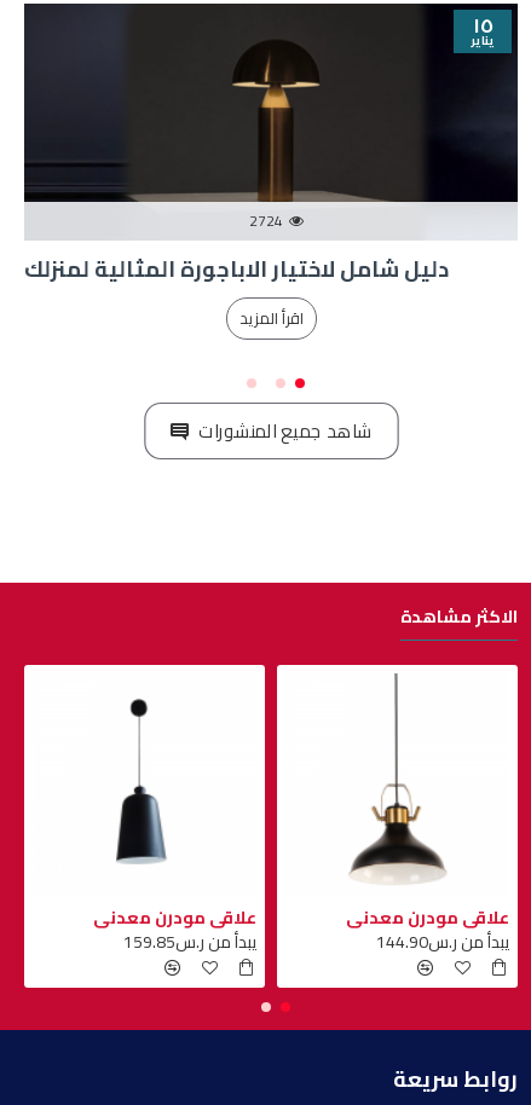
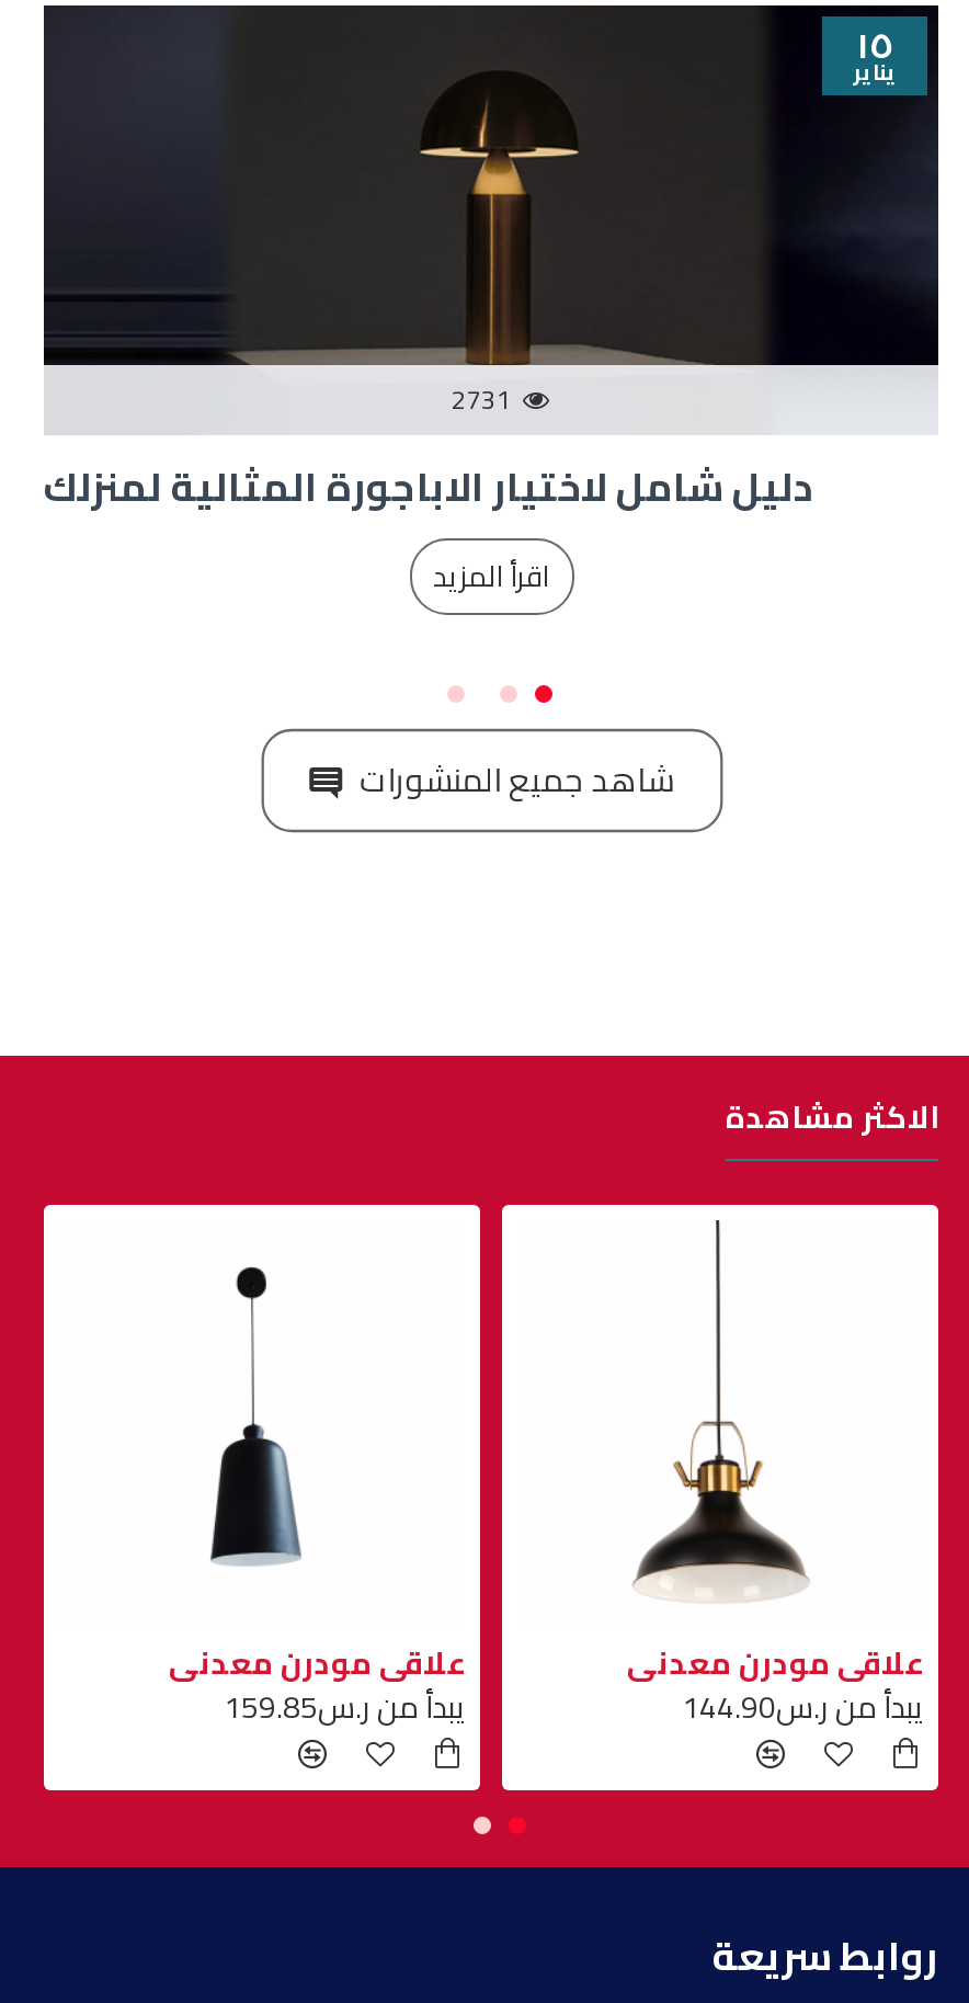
[249,207,282,235] 2724 -> [451,374,512,425] 2731

